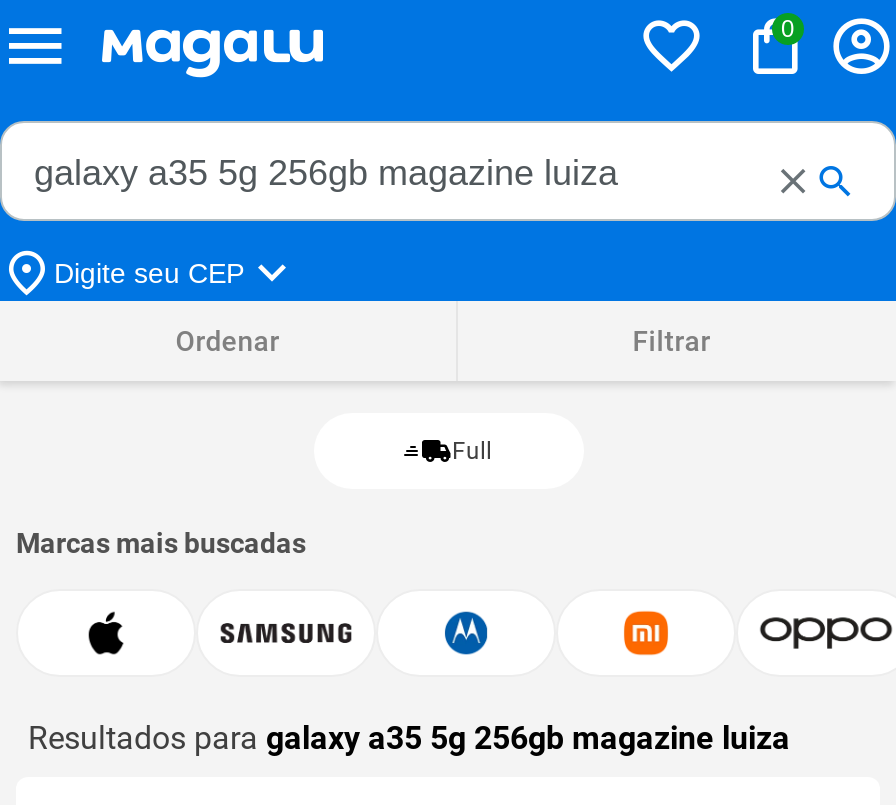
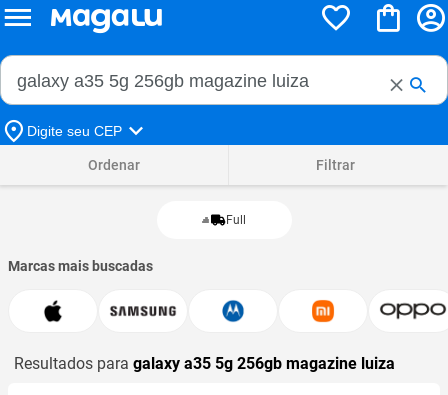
[781,15,795,43] 0 -> none

